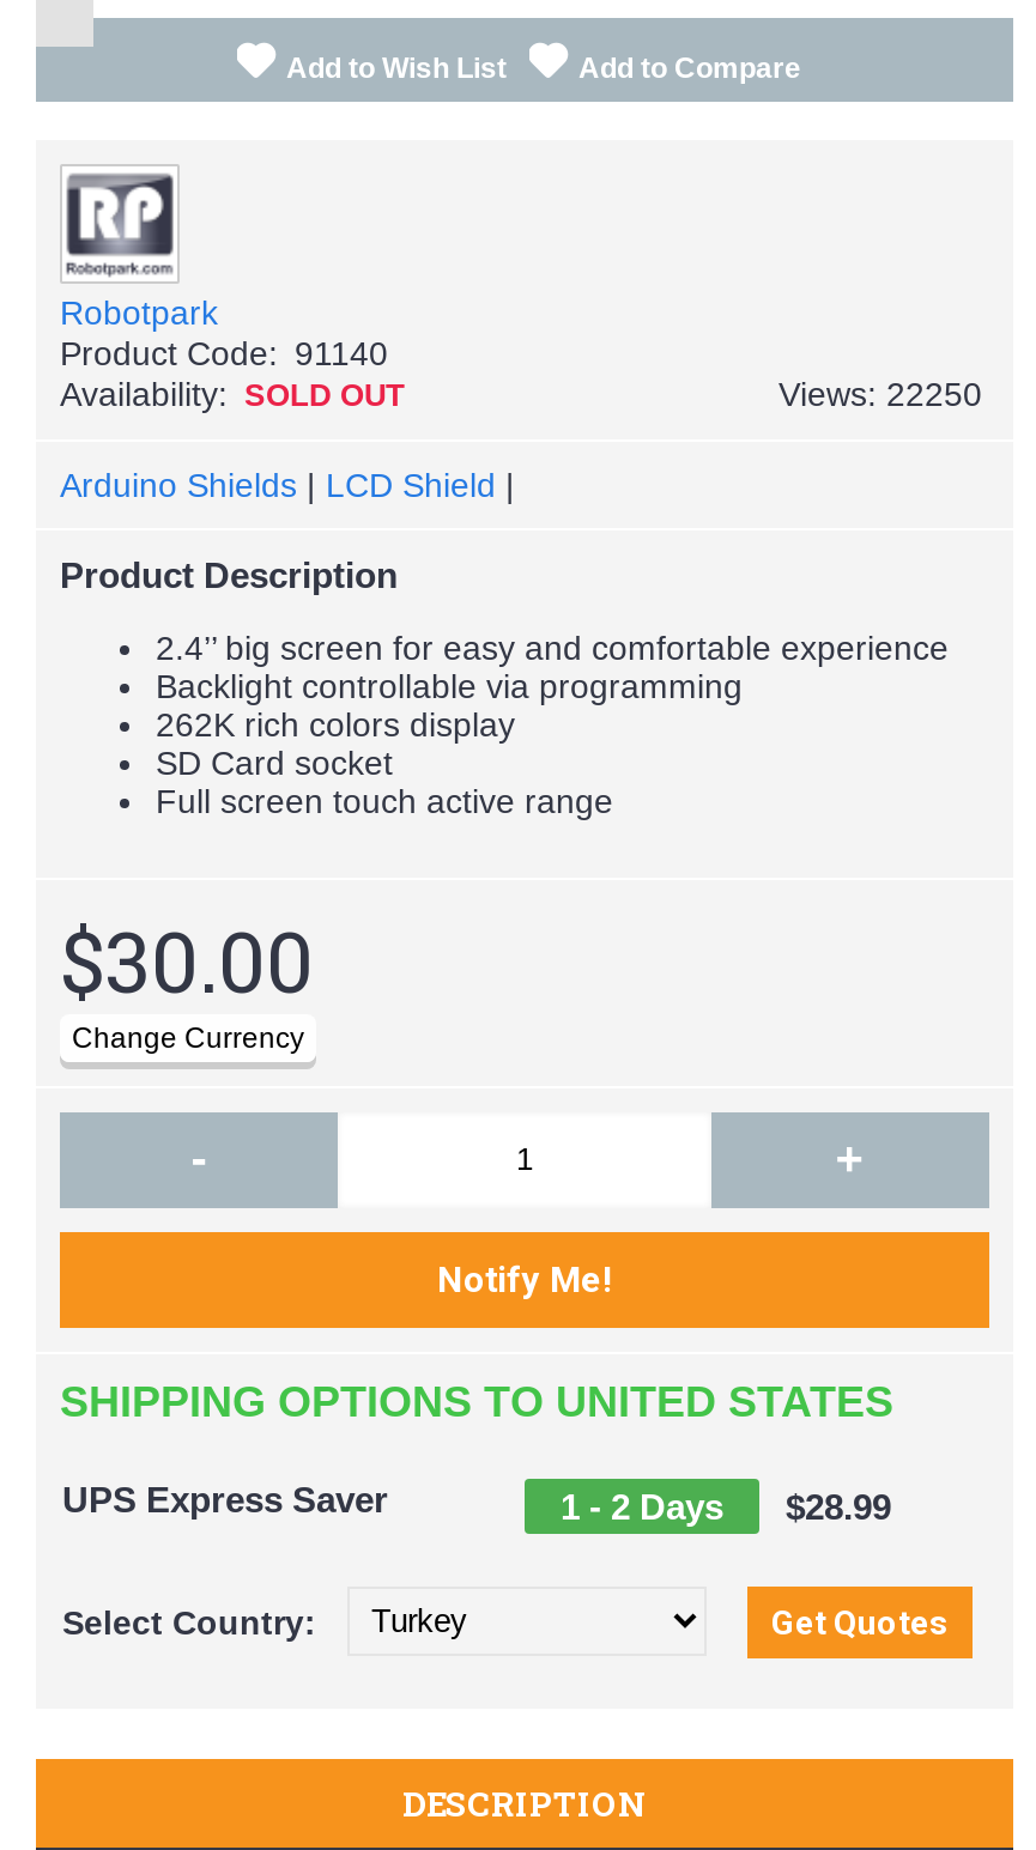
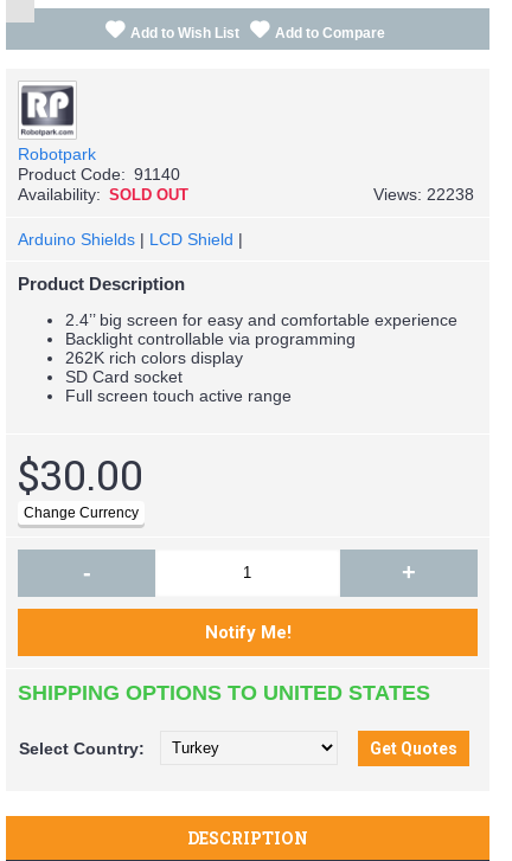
[778,374,982,412] Views: 22250 -> [373,184,474,203] Views: 22238
[62,1478,891,1526] UPS Express Saver | 1 - 2 Days | $28.99 -> none

